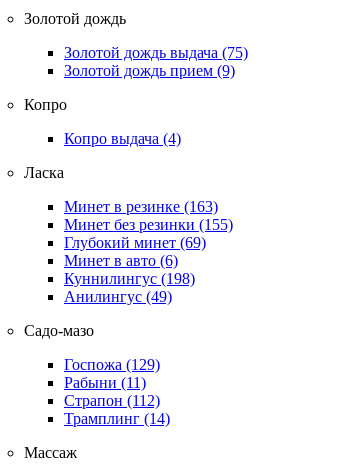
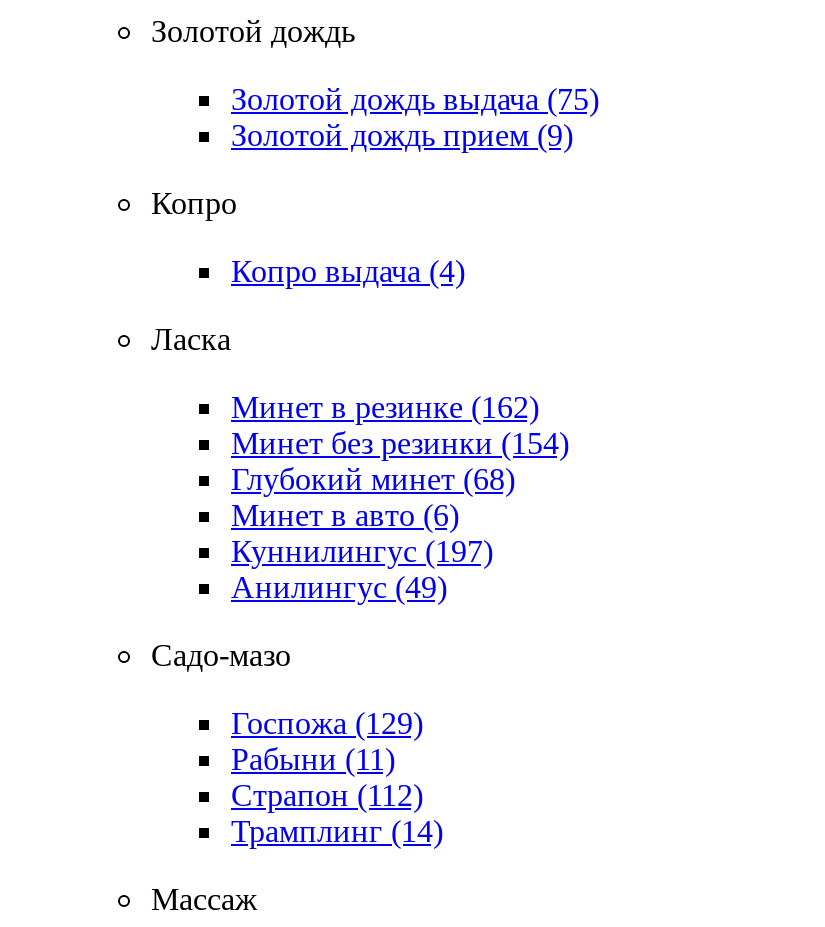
[64,198,218,215] Минет в резинке (163) -> [231,390,539,424] Минет в резинке (162)
[64,216,233,233] Минет без резинки (155) -> [231,426,569,460] Минет без резинки (154)
[64,234,206,251] Глубокий минет (69) -> [231,462,515,496] Глубокий минет (68)
[64,270,195,287] Куннилингус (198) -> [231,534,493,568] Куннилингус (197)

